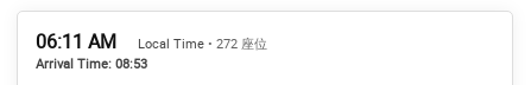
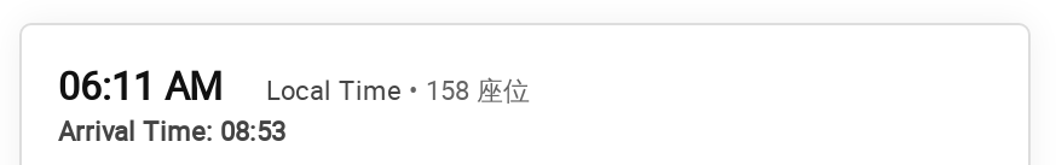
[138,37,267,52] Local Time • 272 座位 -> [266,76,530,107] Local Time • 158 座位

